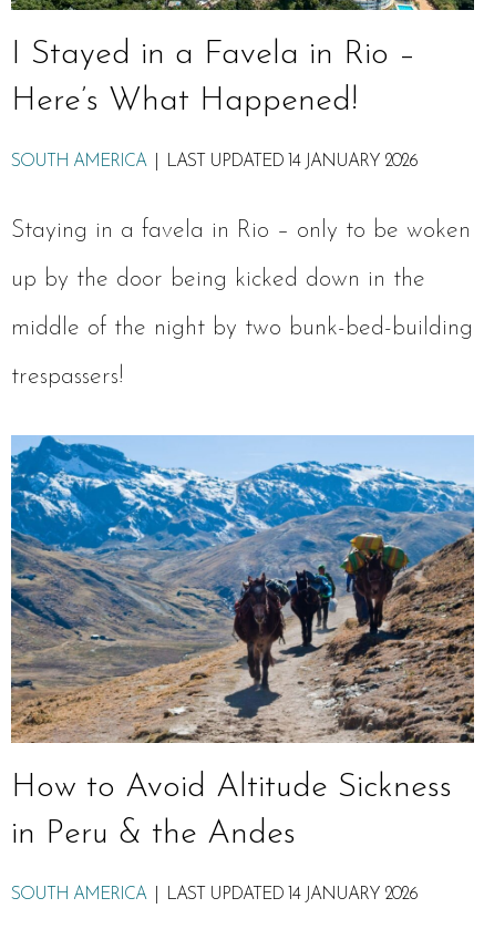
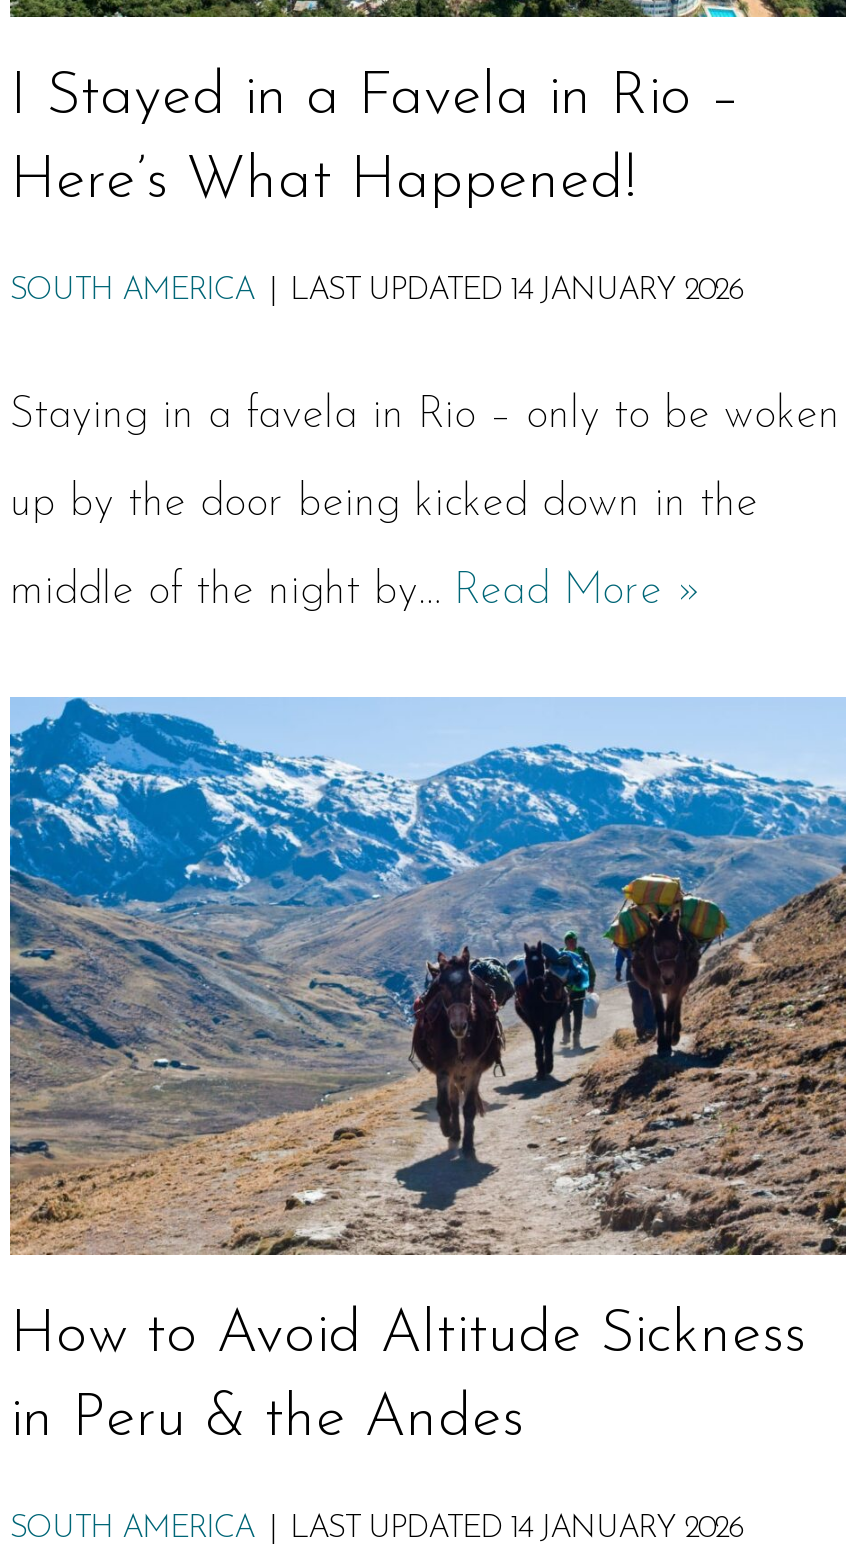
[11,315,473,390] middle of the night by two bunk-bed-building | trespassers! -> [10,570,702,616] middle of the night by… Read More »

